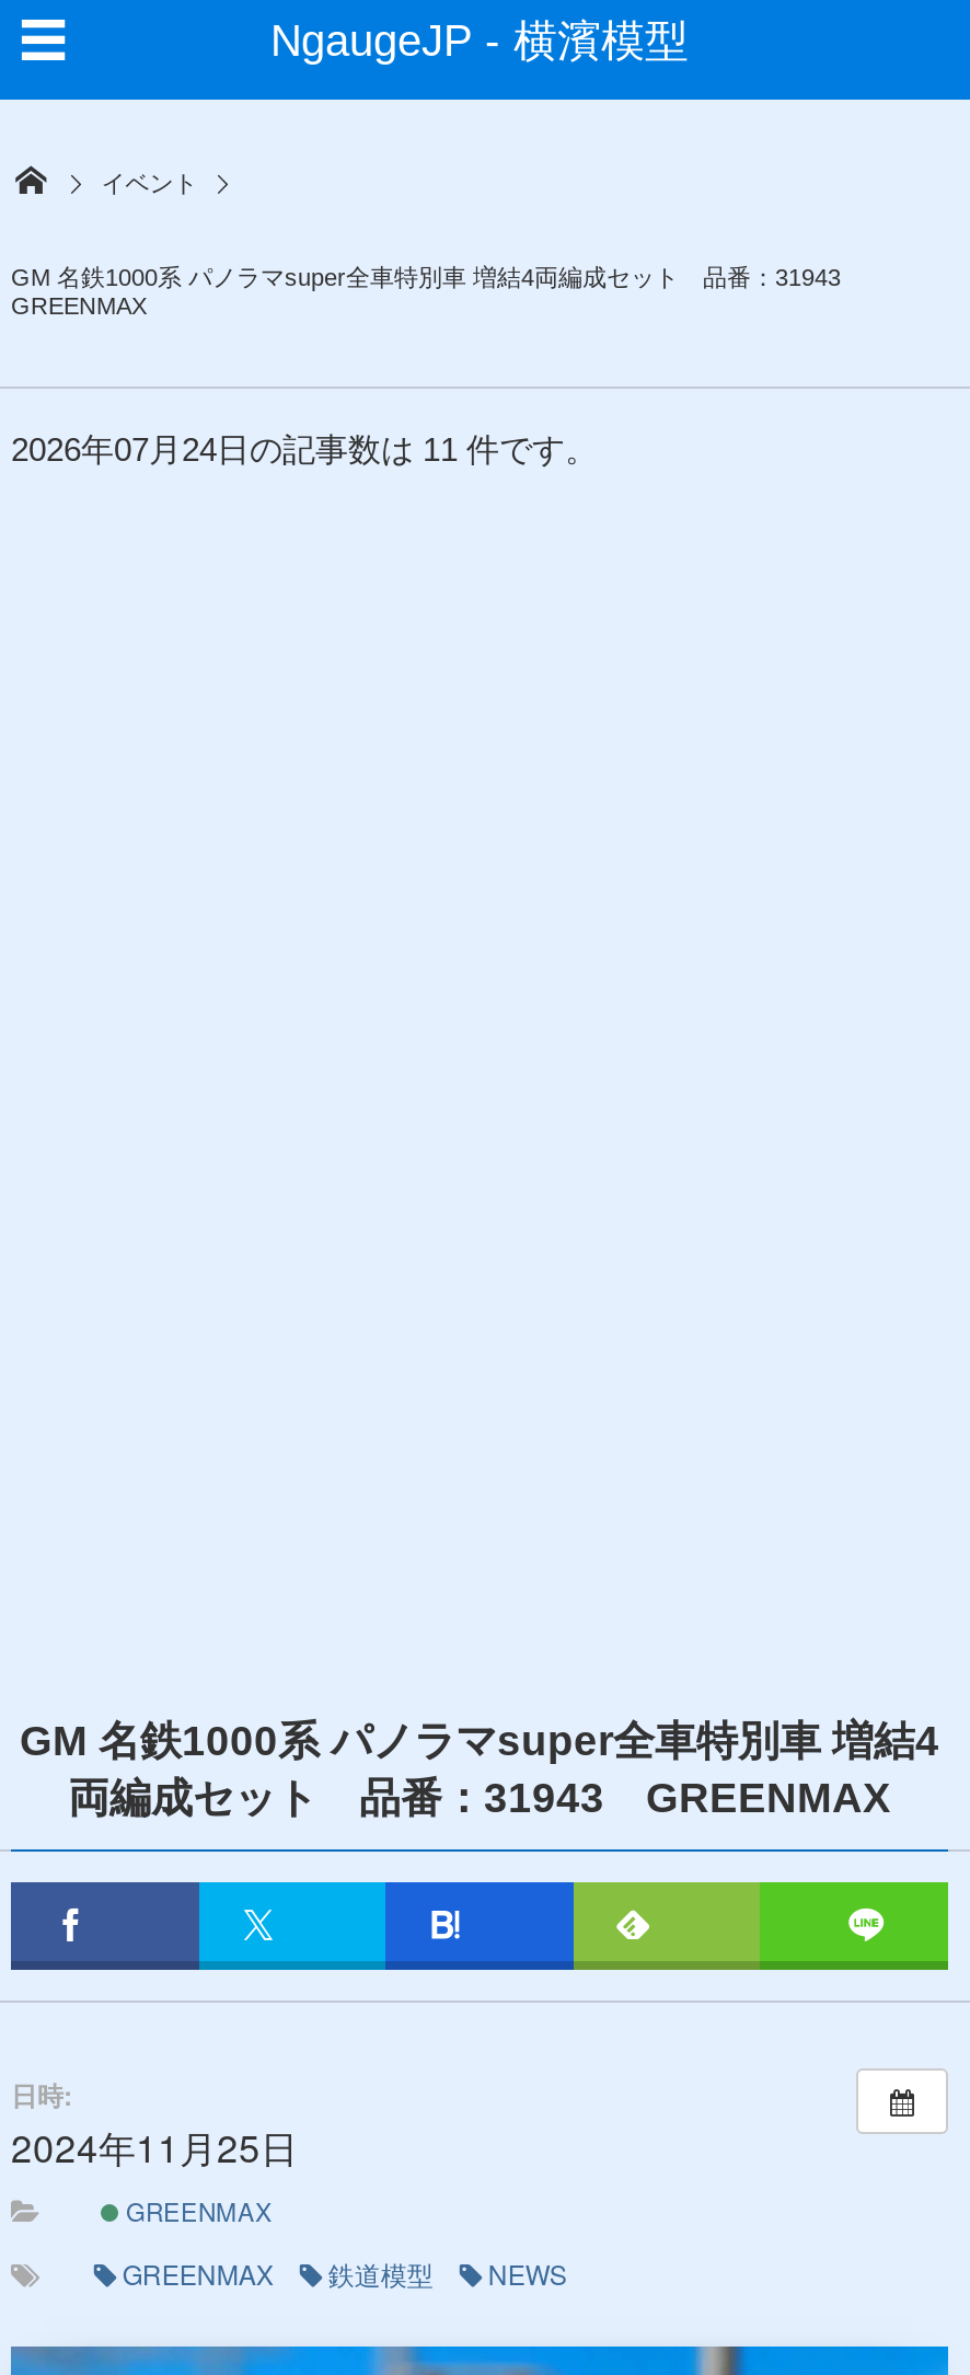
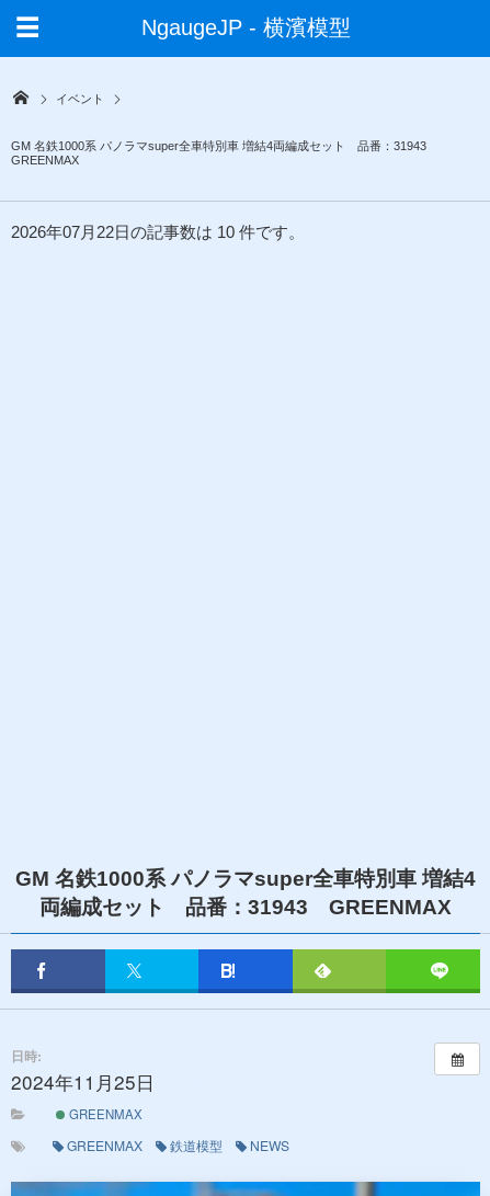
[11,431,598,468] 2026年07月24日の記事数は 11 件です。 -> [11,223,305,241] 2026年07月22日の記事数は 10 件です。

